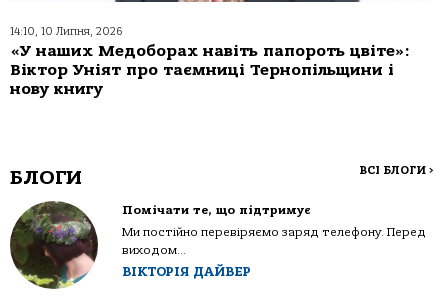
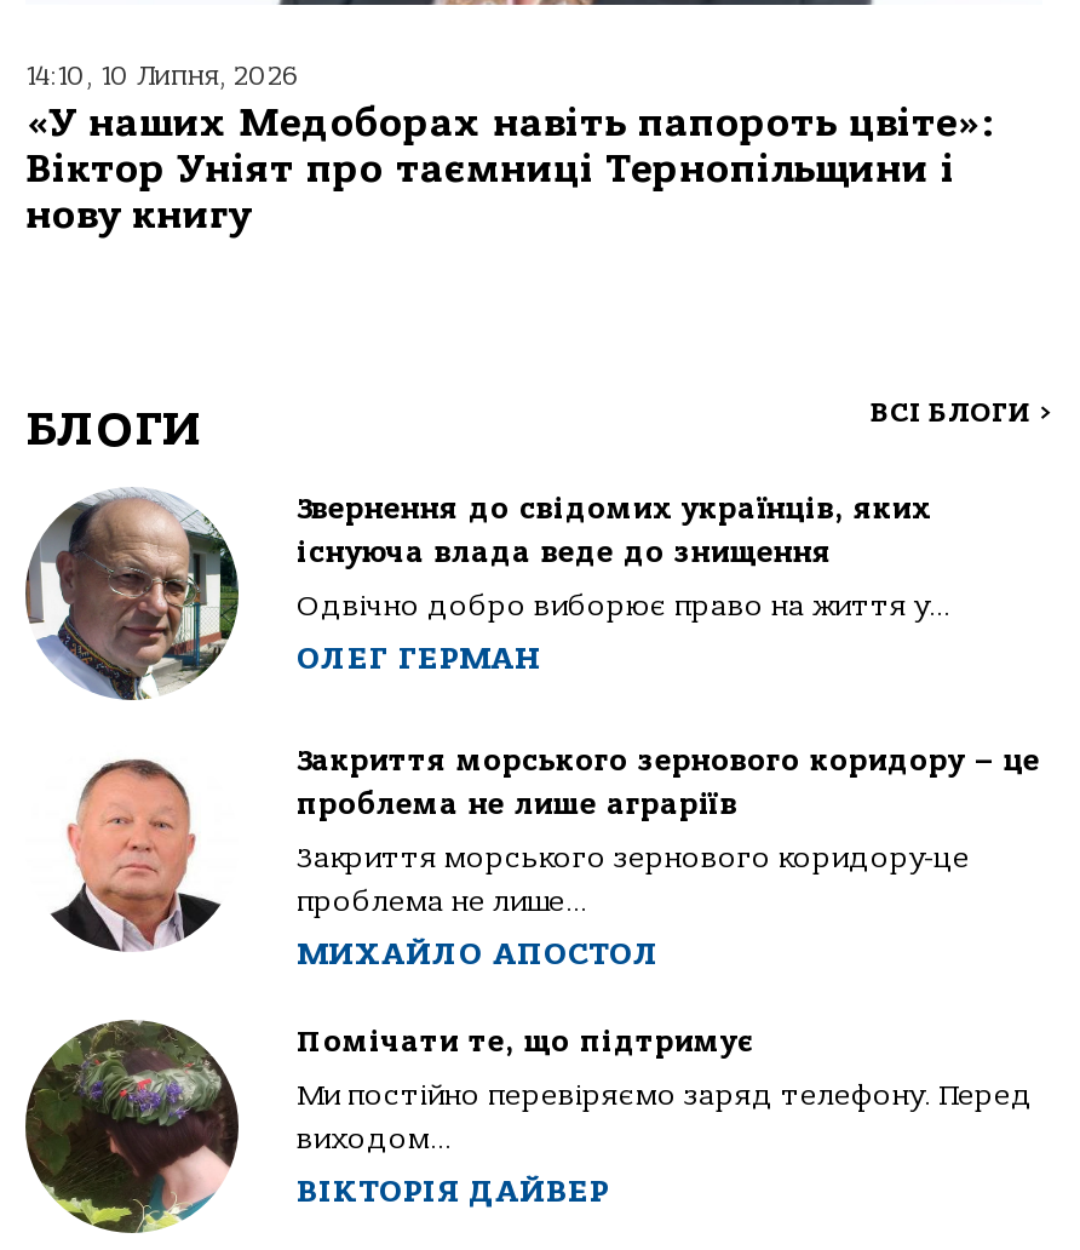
none -> [25,489,1040,971] [image] | Звернення до свідомих українців, яких | існуюча влада веде до знищення | Одвічно добро виборює право на життя у... | ОЛЕГ ГЕРМАН | Закриття морського зернового коридору – це | проблема не лише аграріїв | Закриття морського зернового коридору-це | проблема не лише... | МИХАЙЛО АПОСТОЛ
none -> [50,758,222,952] [image]

